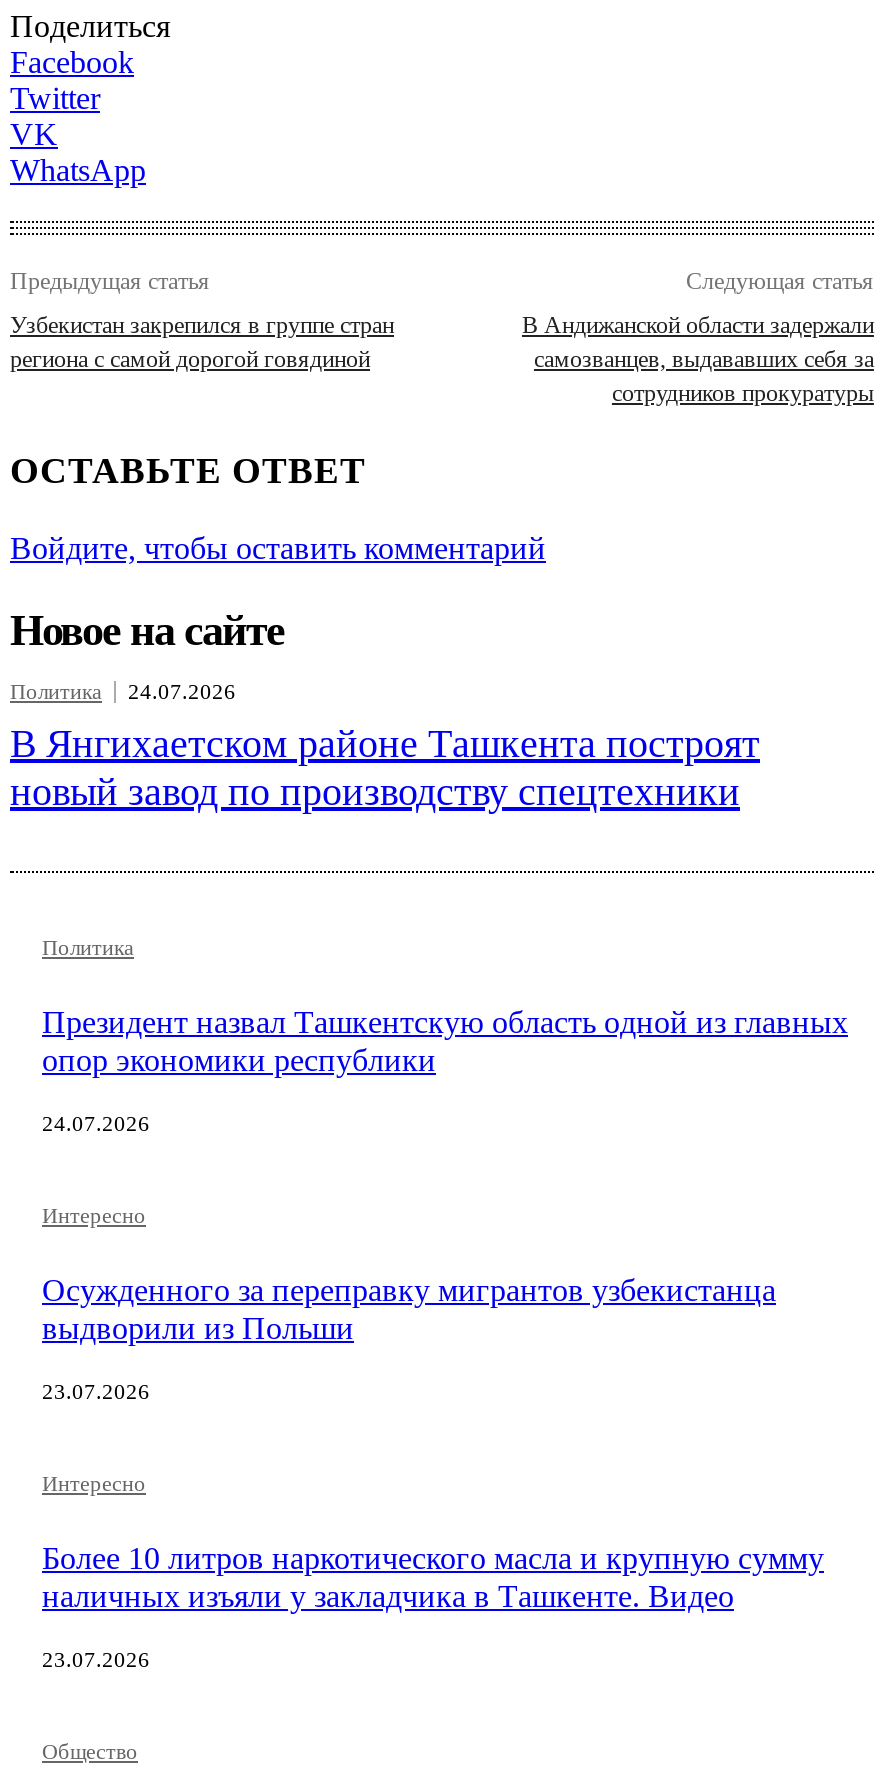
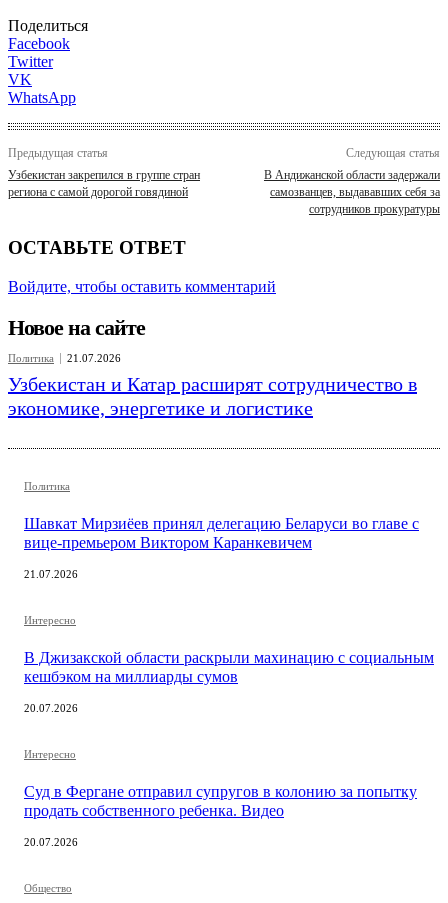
[10,678,760,812] 24.07.2026 | В Янгихаетском районе Ташкента построят | новый завод по производству спецтехники -> [8,351,417,418] 21.07.2026 | Узбекистан и Катар расширят сотрудничество в | экономике, энергетике и логистике
[42,1004,848,1076] Президент назвал Ташкентскую область одной из главных | опор экономики республики -> [24,514,419,550] Шавкат Мирзиёев принял делегацию Беларуси во главе с | вице-премьером Виктором Каранкевичем
[42,1110,150,1134] 24.07.2026 -> [24,567,78,579] 21.07.2026
[42,1272,776,1344] Осужденного за переправку мигрантов узбекистанца | выдворили из Польши -> [24,648,434,684] В Джизакской области раскрыли махинацию с социальным | кешбэком на миллиарды сумов
[42,1378,150,1402] 23.07.2026 -> [24,701,78,713] 20.07.2026
[42,1540,824,1612] Более 10 литров наркотического масла и крупную сумму | наличных изъяли у закладчика в Ташкенте. Видео -> [24,782,417,818] Суд в Фергане отправил супругов в колонию за попытку | продать собственного ребенка. Видео
[42,1646,150,1670] 23.07.2026 -> [24,835,78,847] 20.07.2026

